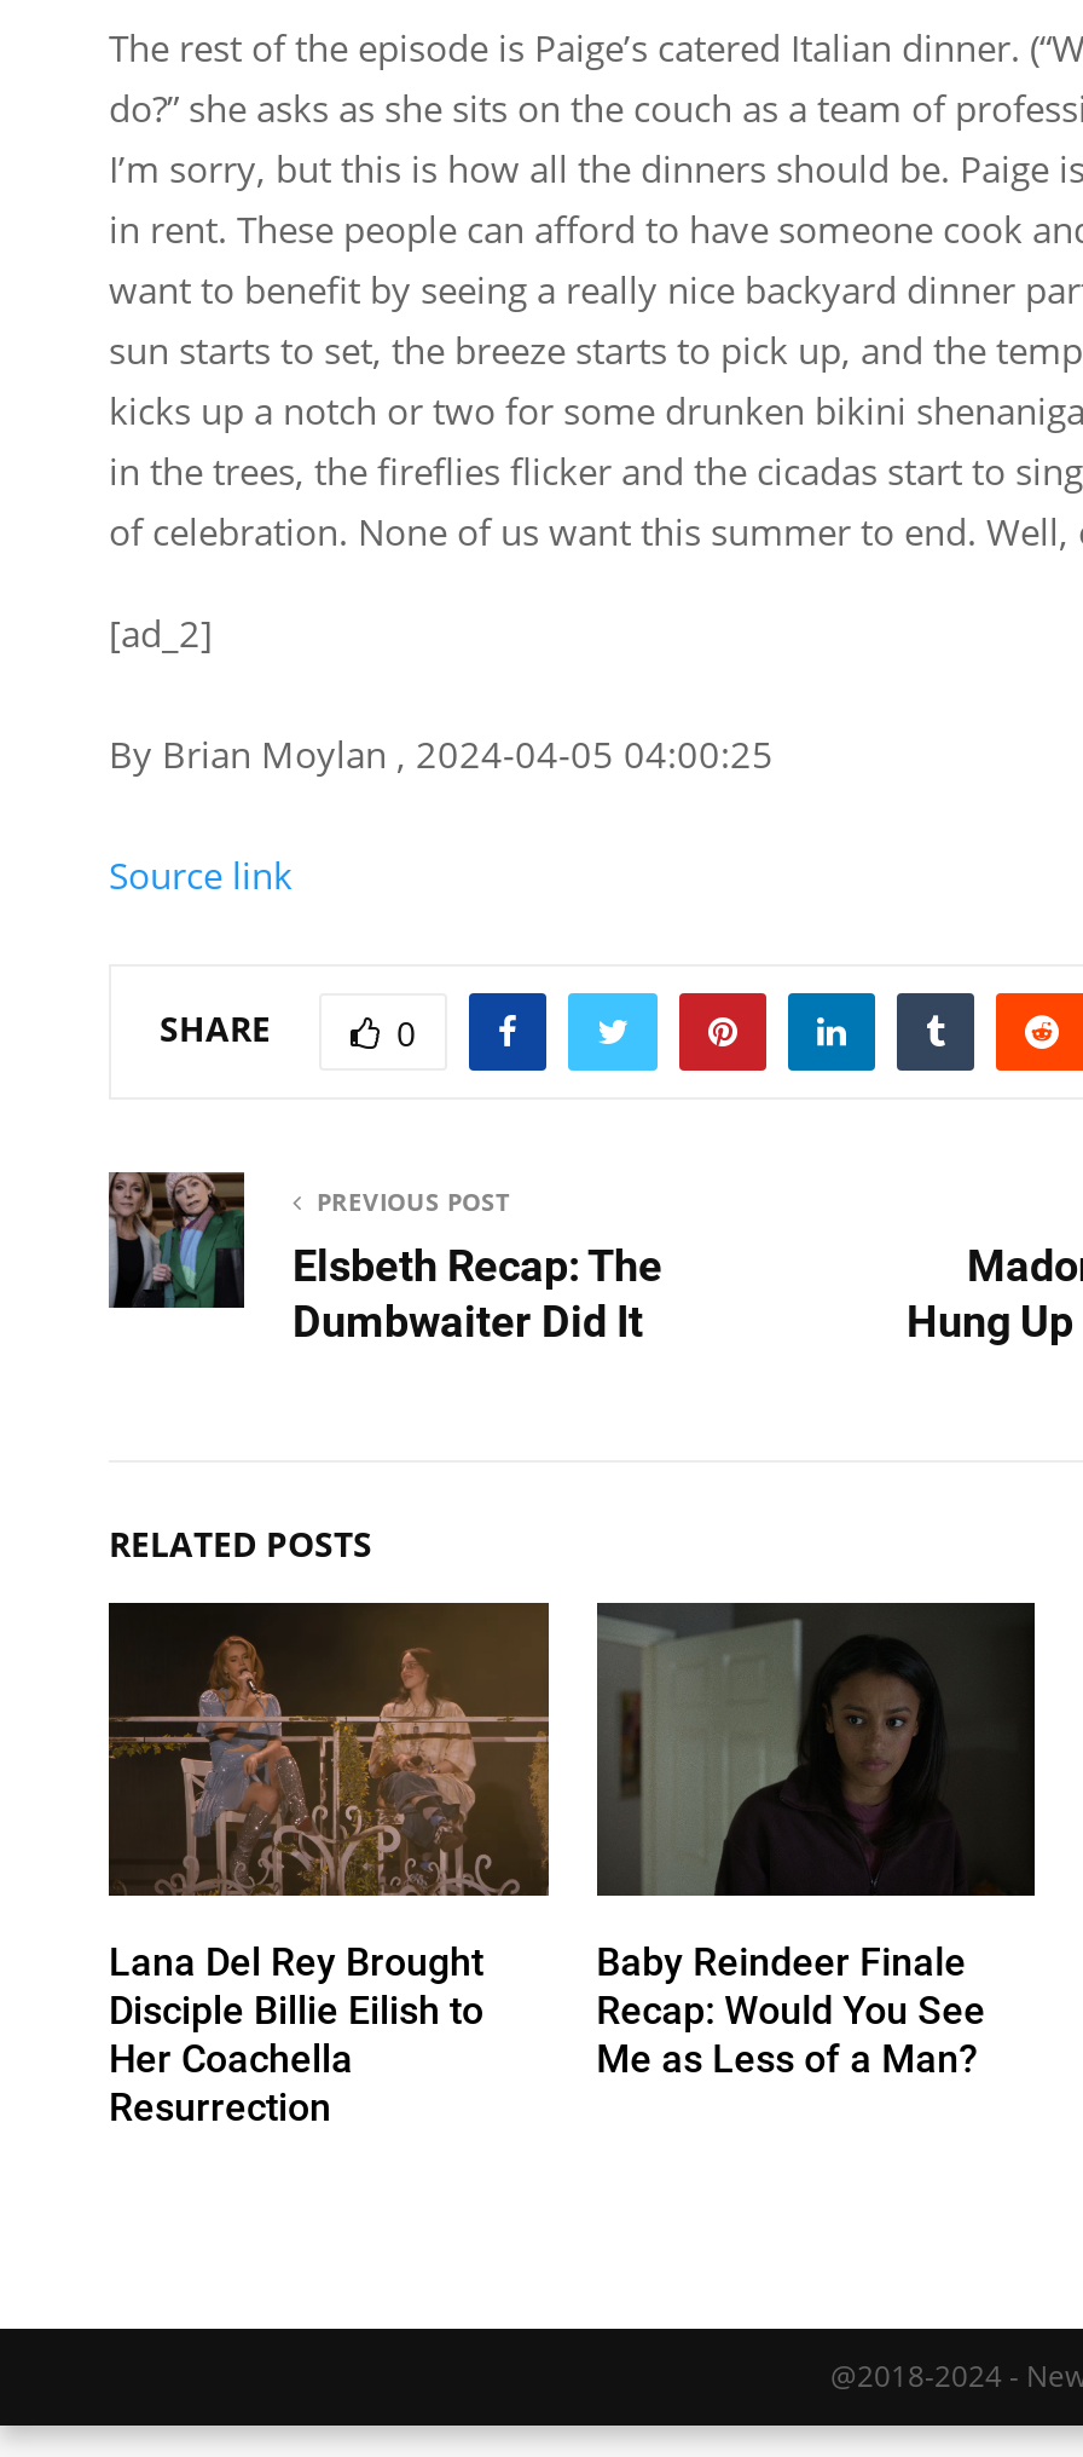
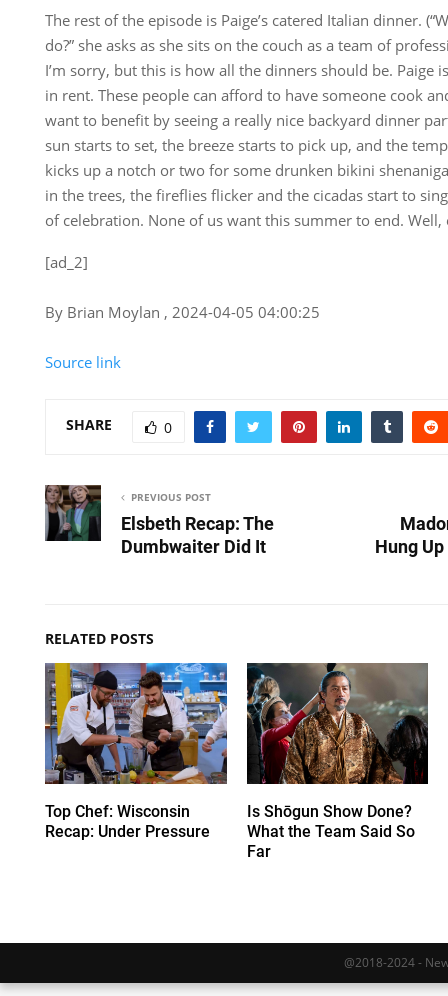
[106,1600,551,2130] [image] | Lana Del Rey Brought | Disciple Billie Eilish to | Her Coachella | Resurrection -> [44,662,228,841] [image] | Top Chef: Wisconsin | Recap: Under Pressure
[596,1600,1037,2081] [image] | Baby Reindeer Finale | Recap: Would You See | Me as Less of a Man? -> [247,662,429,861] [image] | Is Shōgun Show Done? | What the Team Said So | Far

